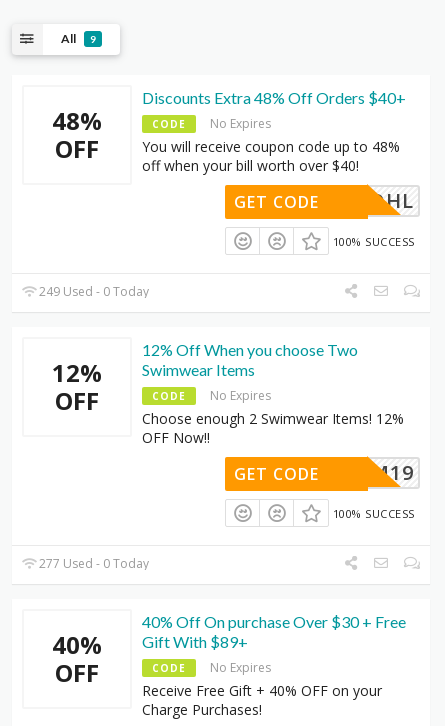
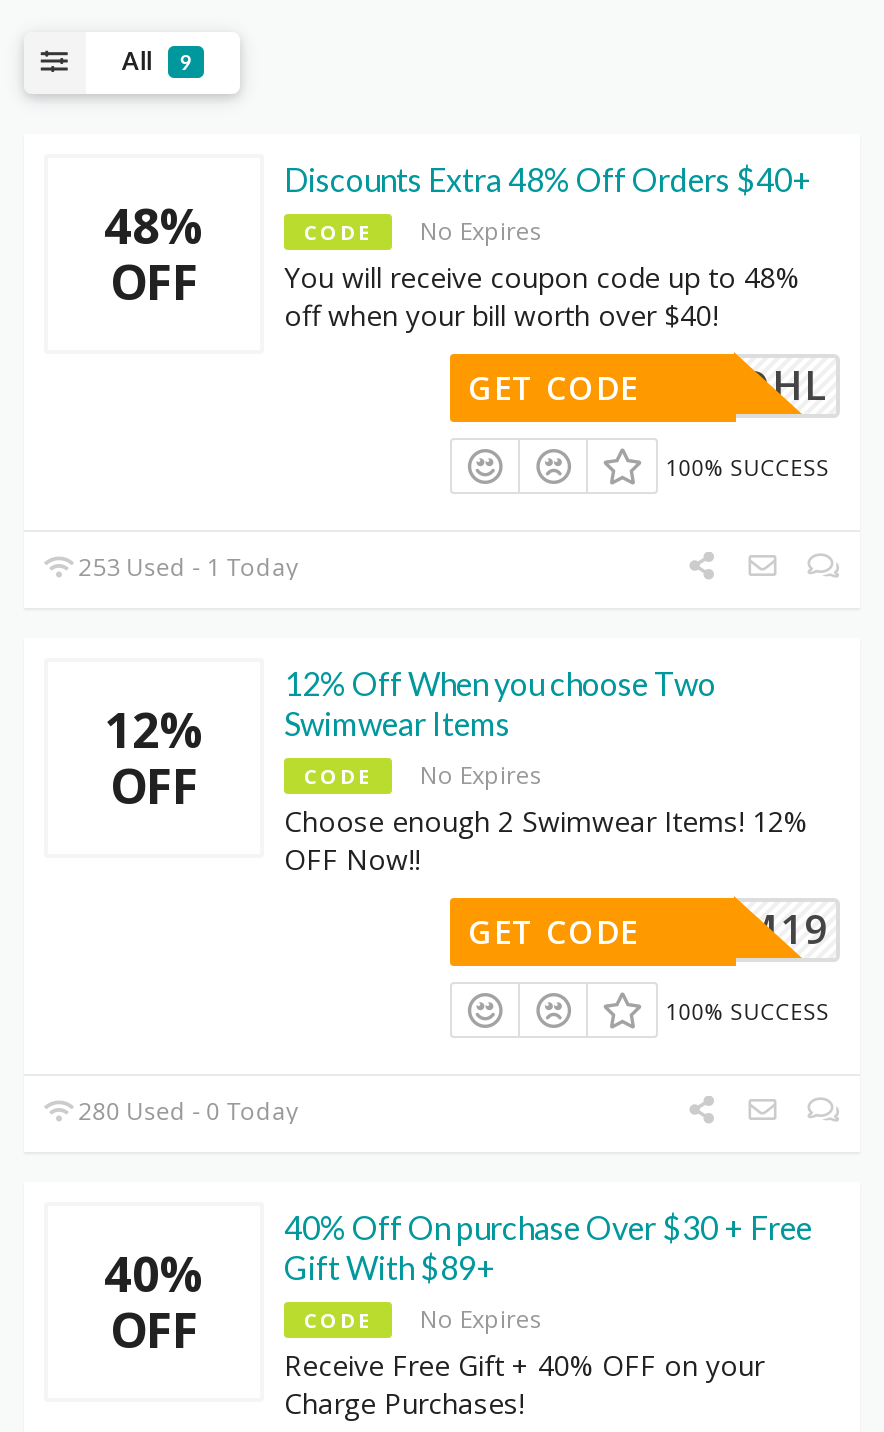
[36,283,149,300] 249 Used - 0 Today -> [72,550,298,584] 253 Used - 1 Today
[36,555,149,572] 277 Used - 0 Today -> [72,1095,298,1129] 280 Used - 0 Today

